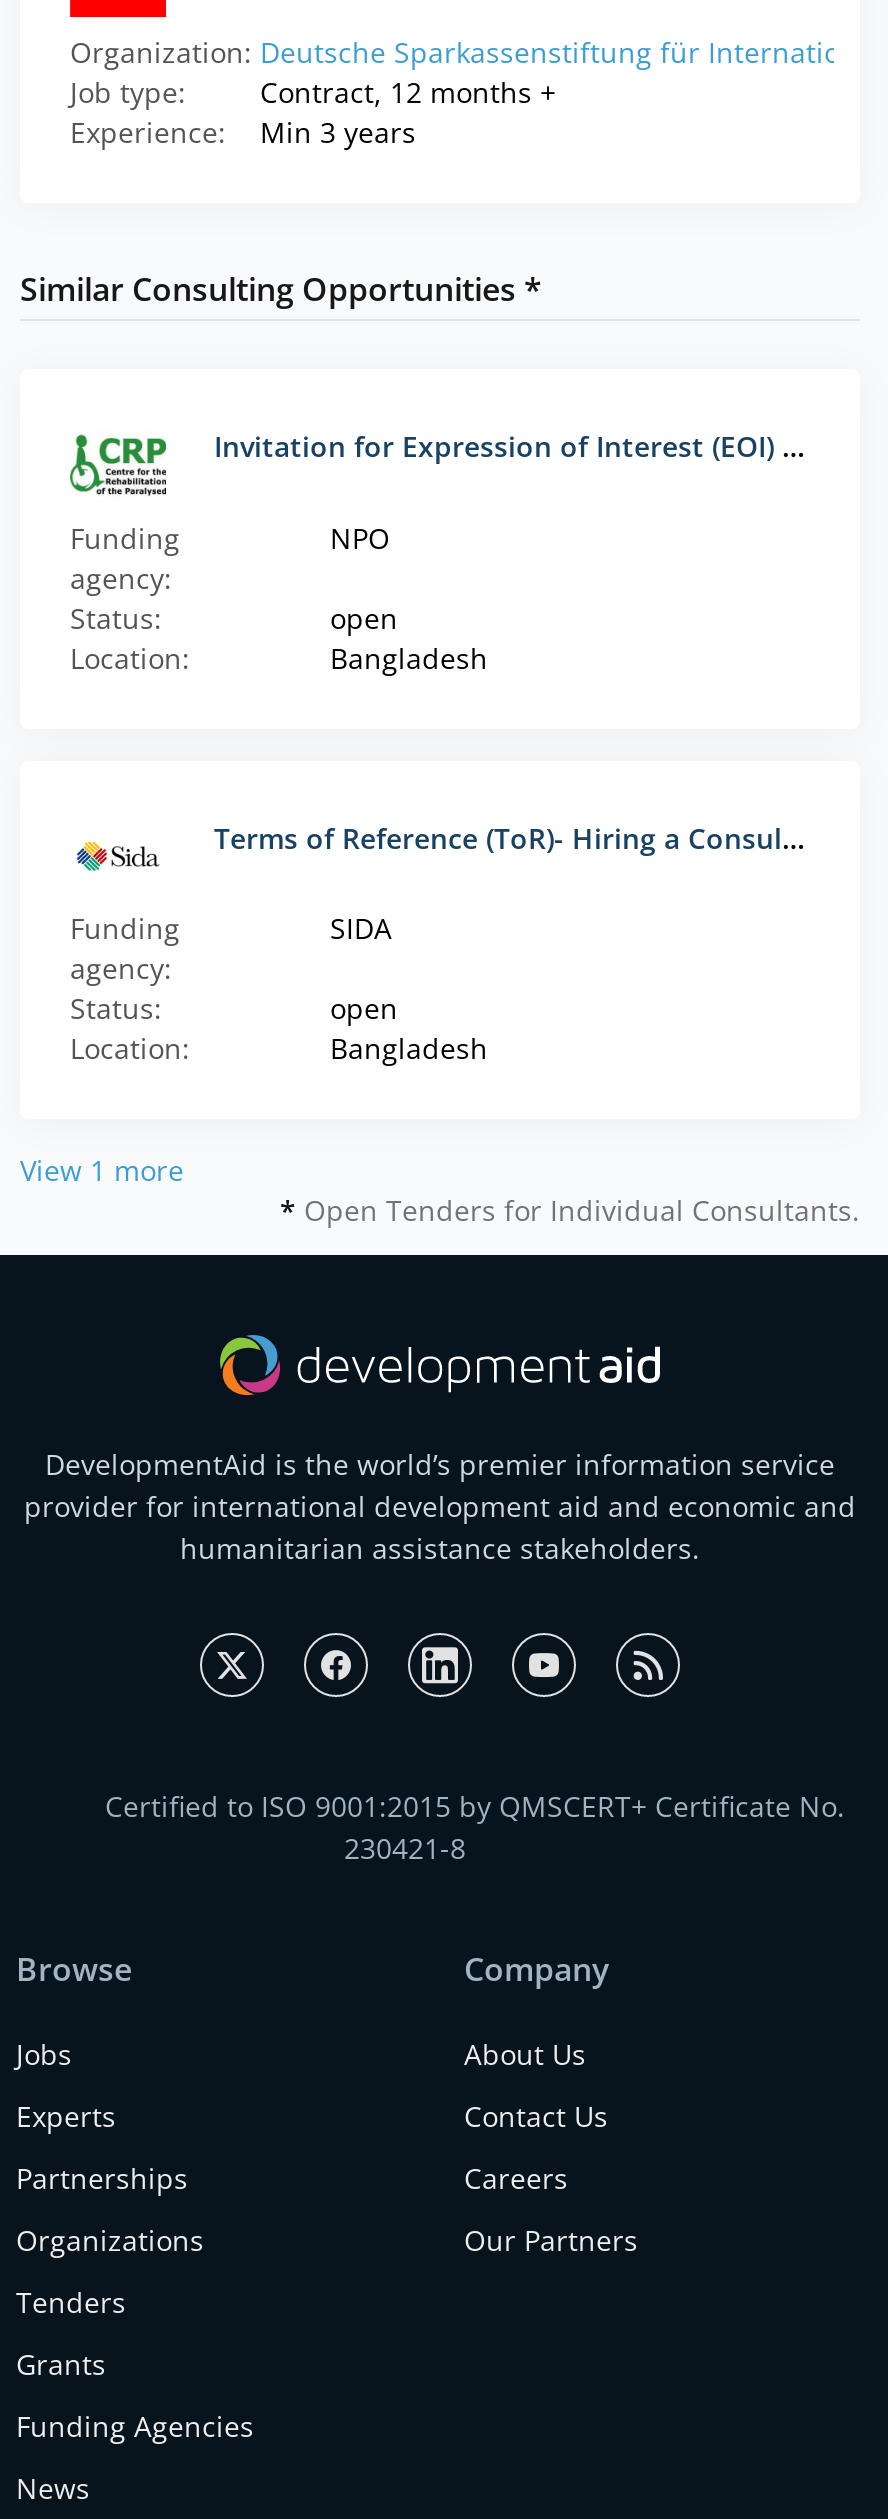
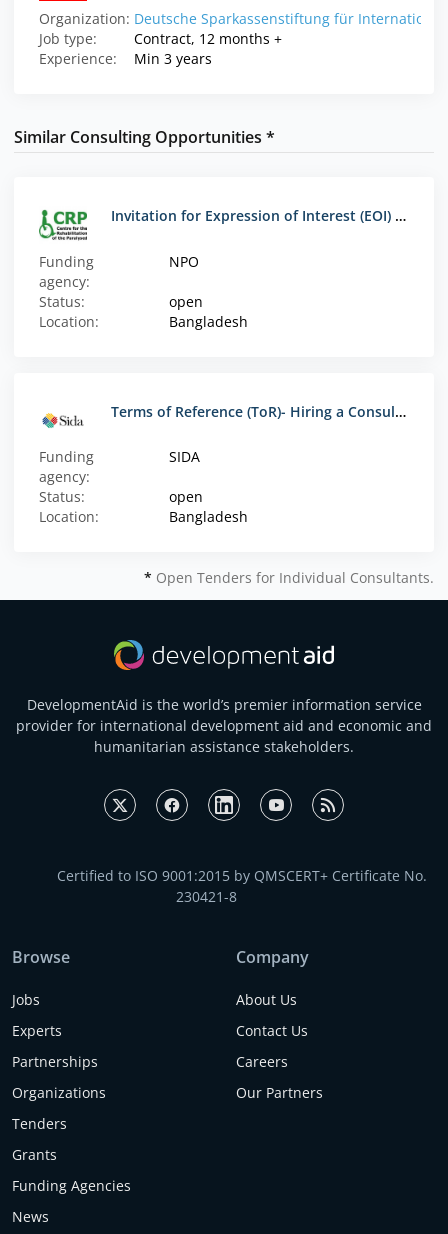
[20,1152,184,1190] View 1 more -> none

